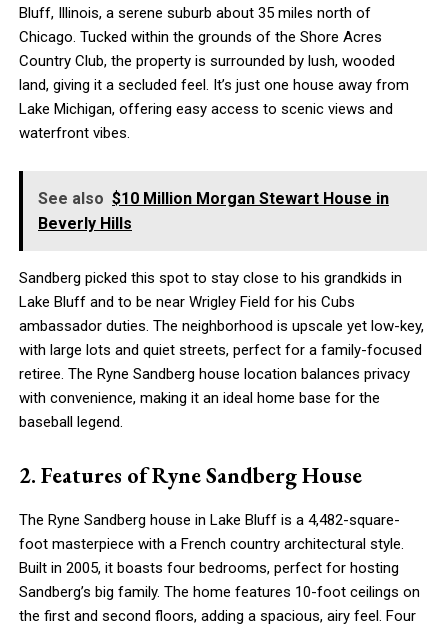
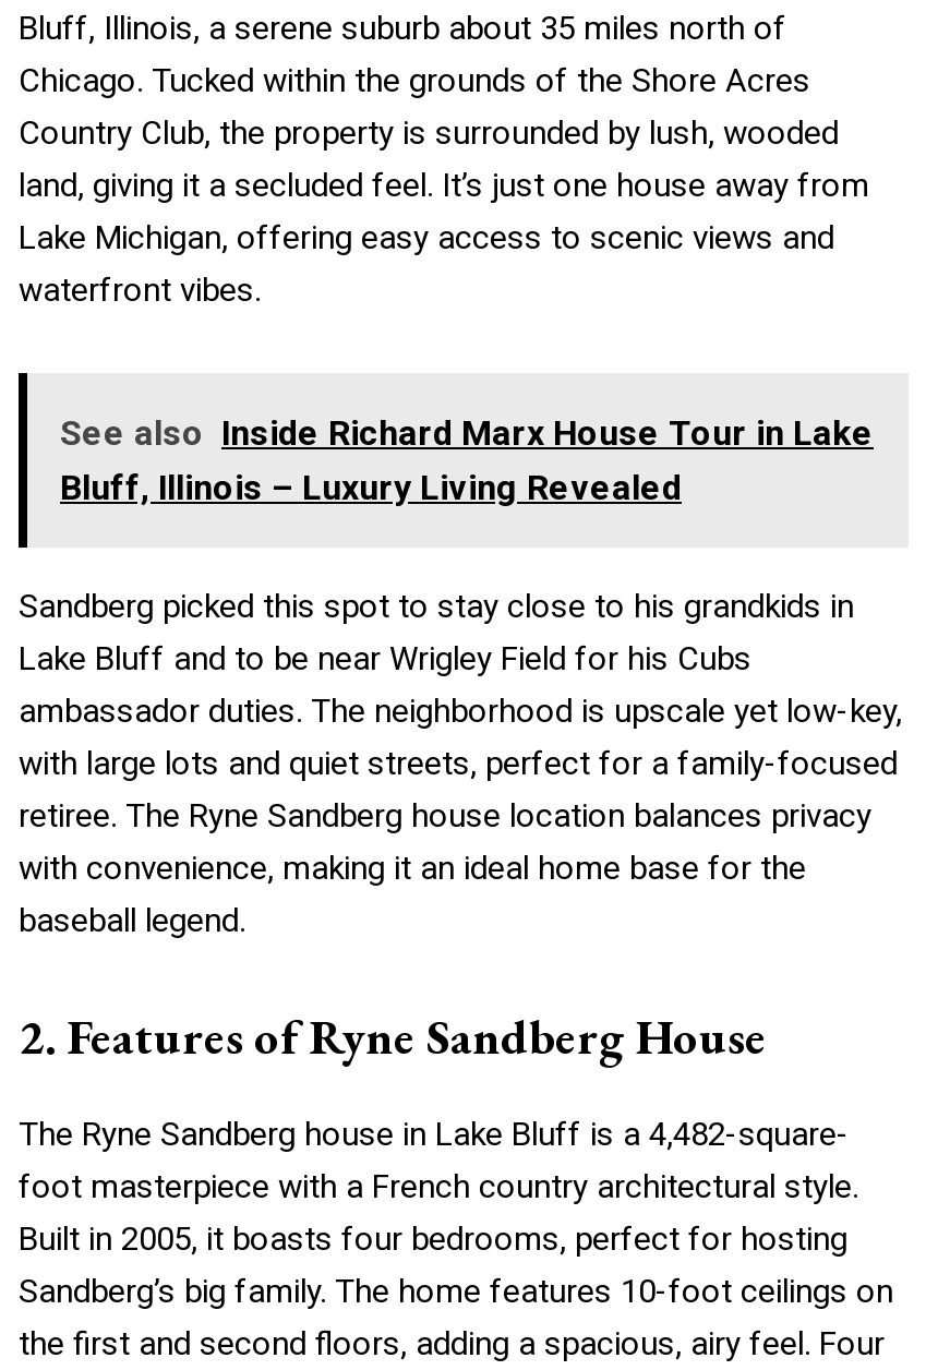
[38,188,389,232] See also $10 Million Morgan Stewart House in | Beverly Hills -> [60,411,874,507] See also Inside Richard Marx House Tour in Lake | Bluff, Illinois – Luxury Living Revealed

